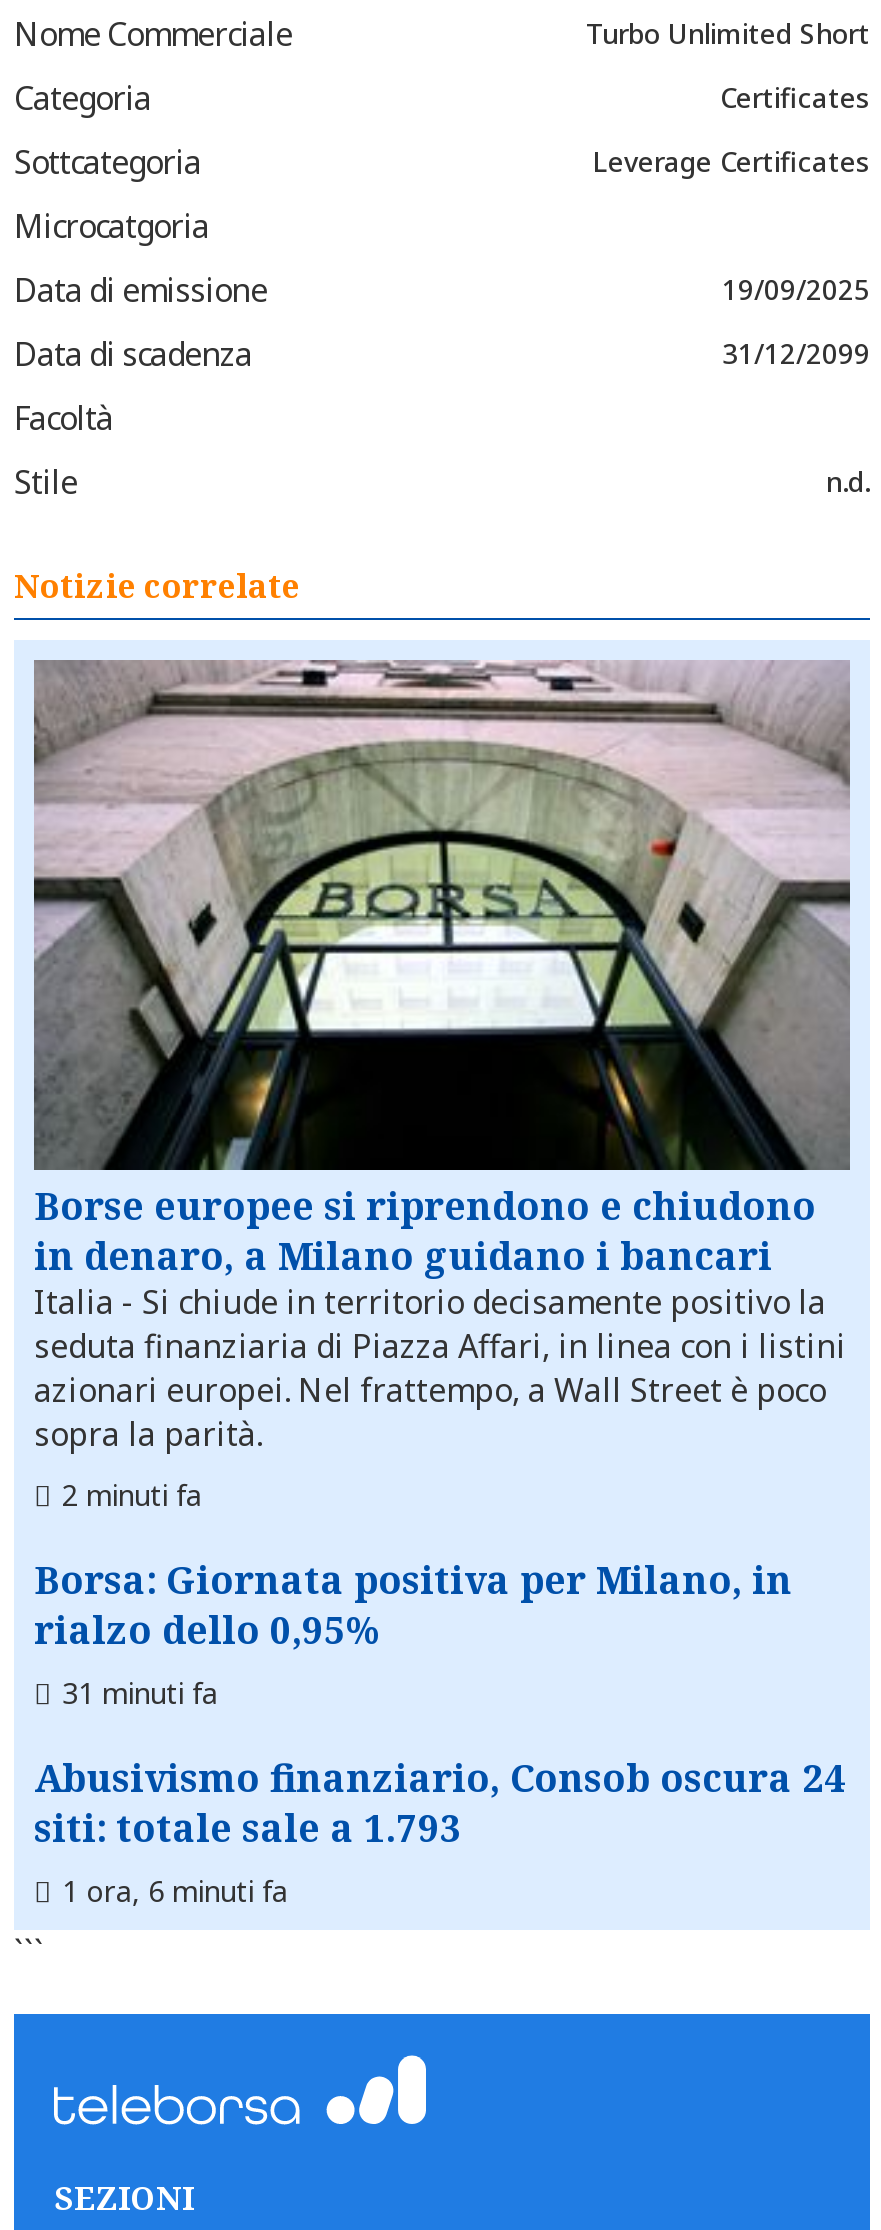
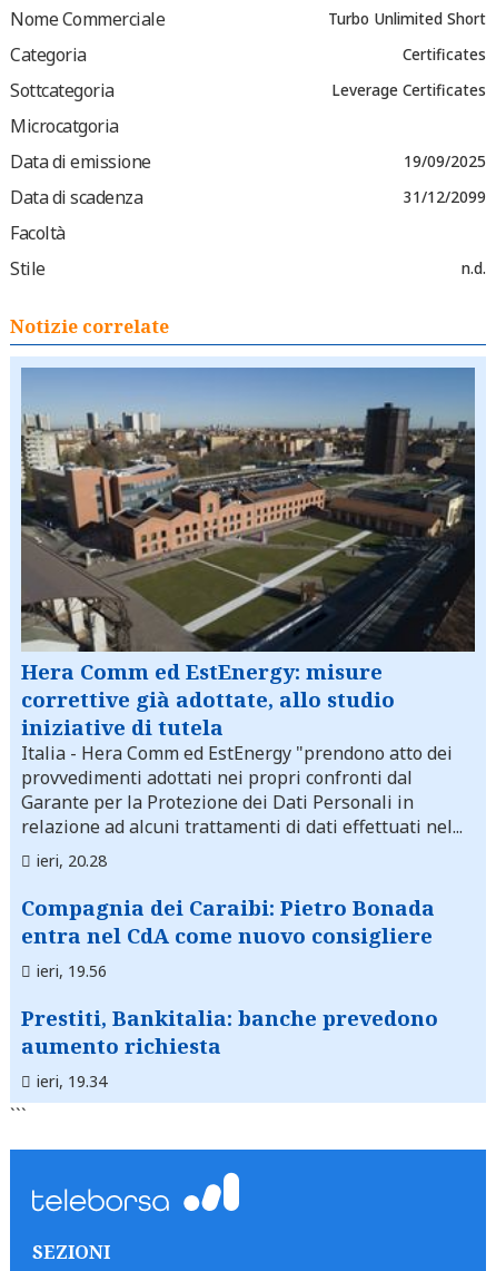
[34,660,850,1456] [image] | Borse europee si riprendono e chiudono | in denaro, a Milano guidano i bancari | Italia - Si chiude in territorio decisamente positivo la | seduta finanziaria di Piazza Affari, in linea con i listini | azionari europei. Nel frattempo, a Wall Street è poco | sopra la parità. -> [21,366,476,839] [image] | Hera Comm ed EstEnergy: misure | correttive già adottate, allo studio | iniziative di tutela | Italia - Hera Comm ed EstEnergy "prendono atto dei | provvedimenti adottati nei propri confronti dal | Garante per la Protezione dei Dati Personali in | relazione ad alcuni trattamenti di dati effettuati nel...
[62,1476,202,1514] 2 minuti fa -> [37,850,107,871] ieri, 20.28
[34,1554,792,1712] Borsa: Giornata positiva per Milano, in | rialzo dello 0,95% | 31 minuti fa -> [21,894,435,982] Compagnia dei Caraibi: Pietro Bonada | entra nel CdA come nuovo consigliere | ieri, 19.56
[34,1752,846,1910] Abusivismo finanziario, Consob oscura 24 | siti: totale sale a 1.793 | 1 ora, 6 minuti fa -> [21,1004,438,1092] Prestiti, Bankitalia: banche prevedono | aumento richiesta | ieri, 19.34

